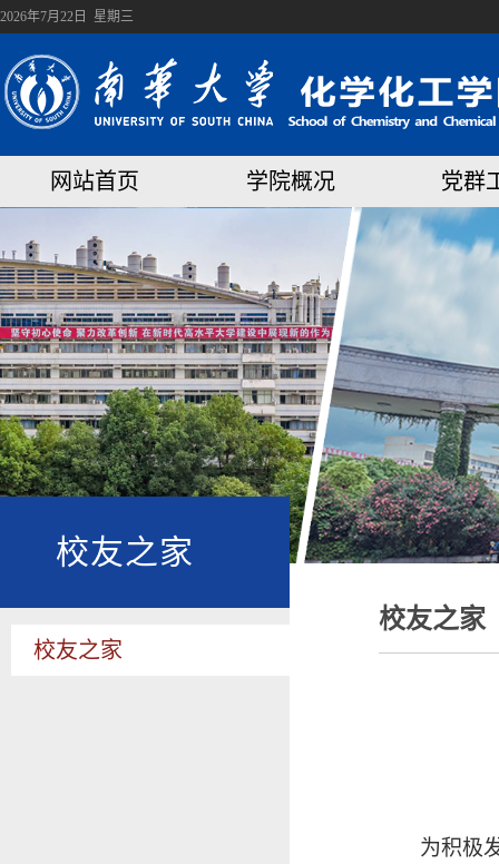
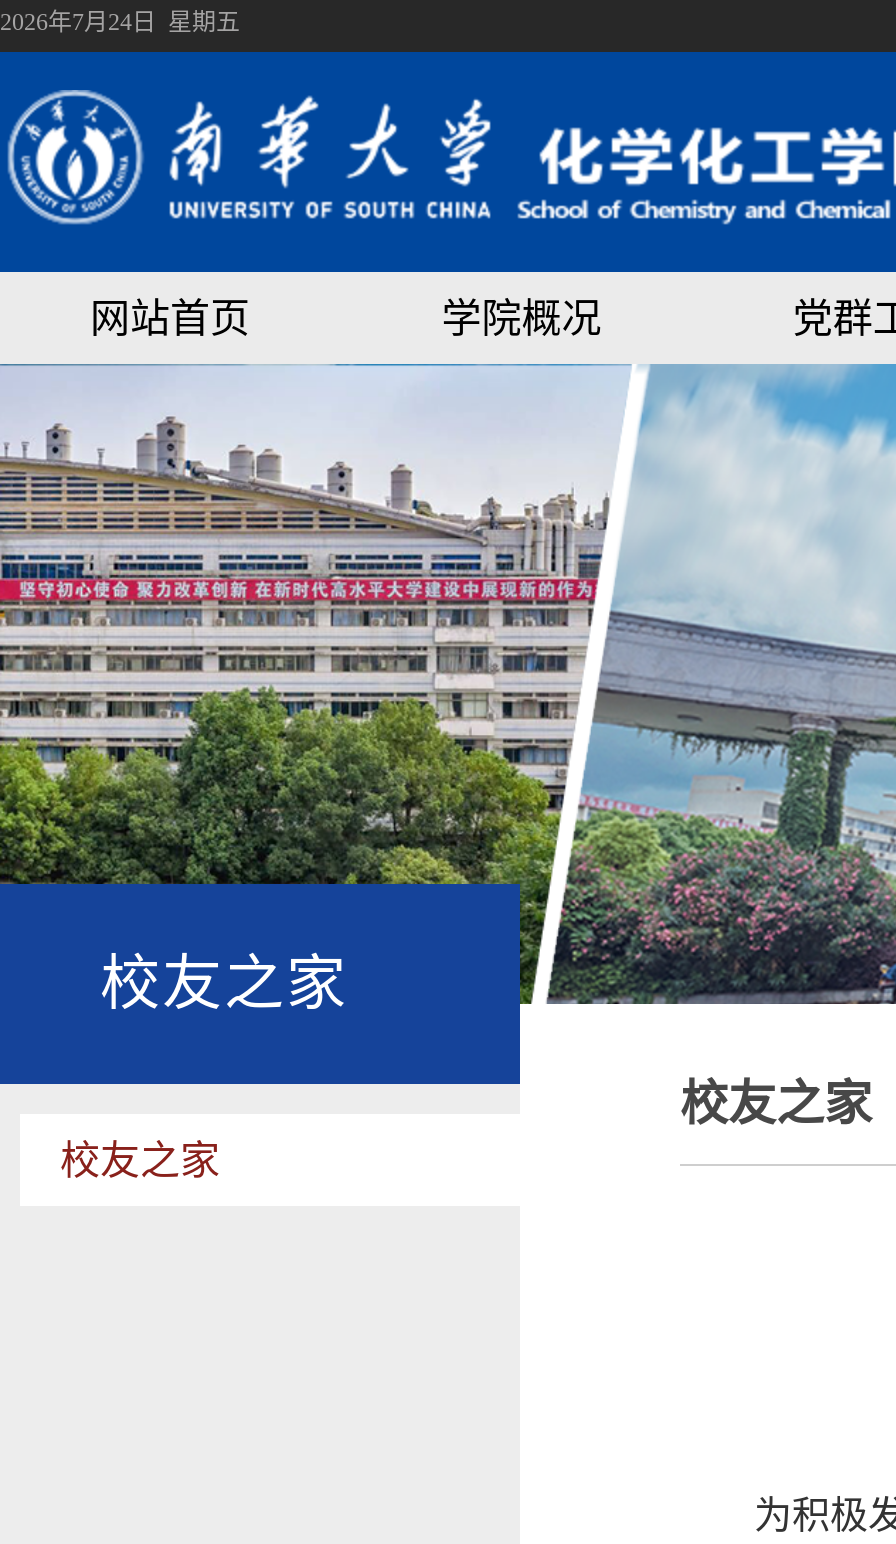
[0,9,134,24] 2026年7月22日 星期三 -> [0,8,240,36] 2026年7月24日 星期五

